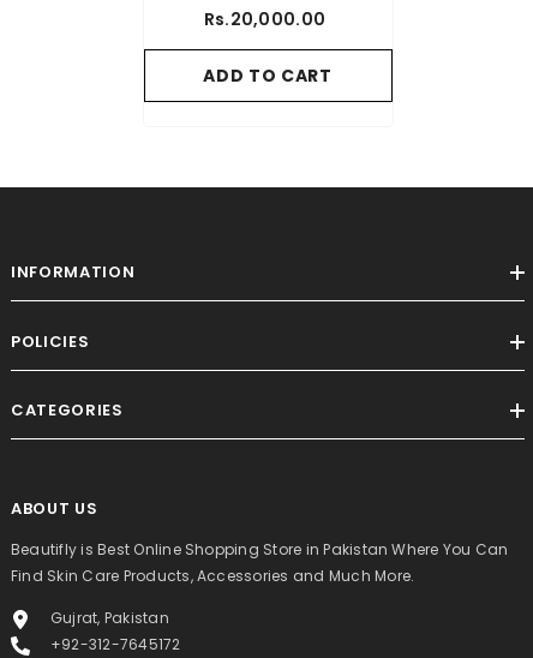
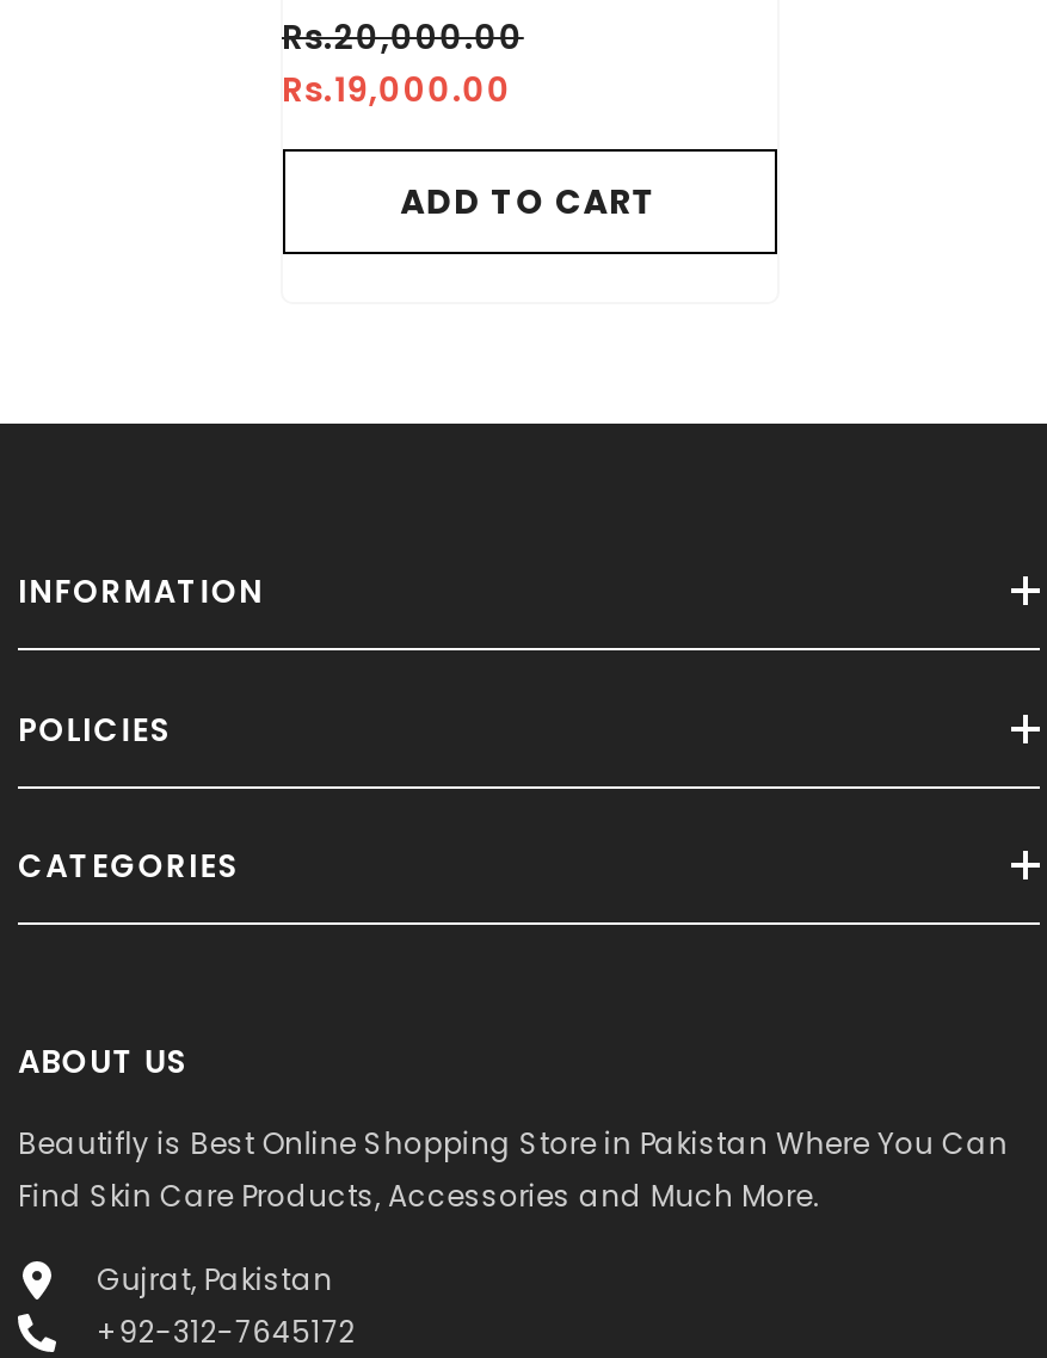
none -> [282,64,512,112] Rs.19,000.00

